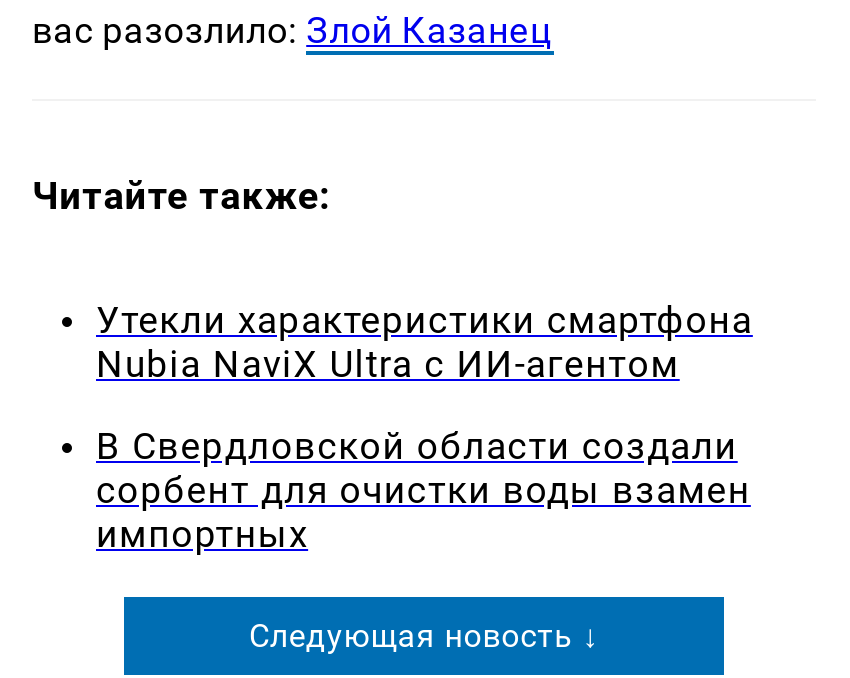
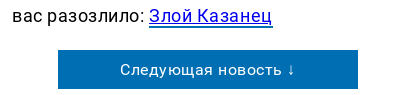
[32,173,753,557] Читайте также: | Утекли характеристики смартфона | Nubia NaviX Ultra с ИИ-агентом | В Свердловской области создали | сорбент для очистки воды взамен | импортных -> none

